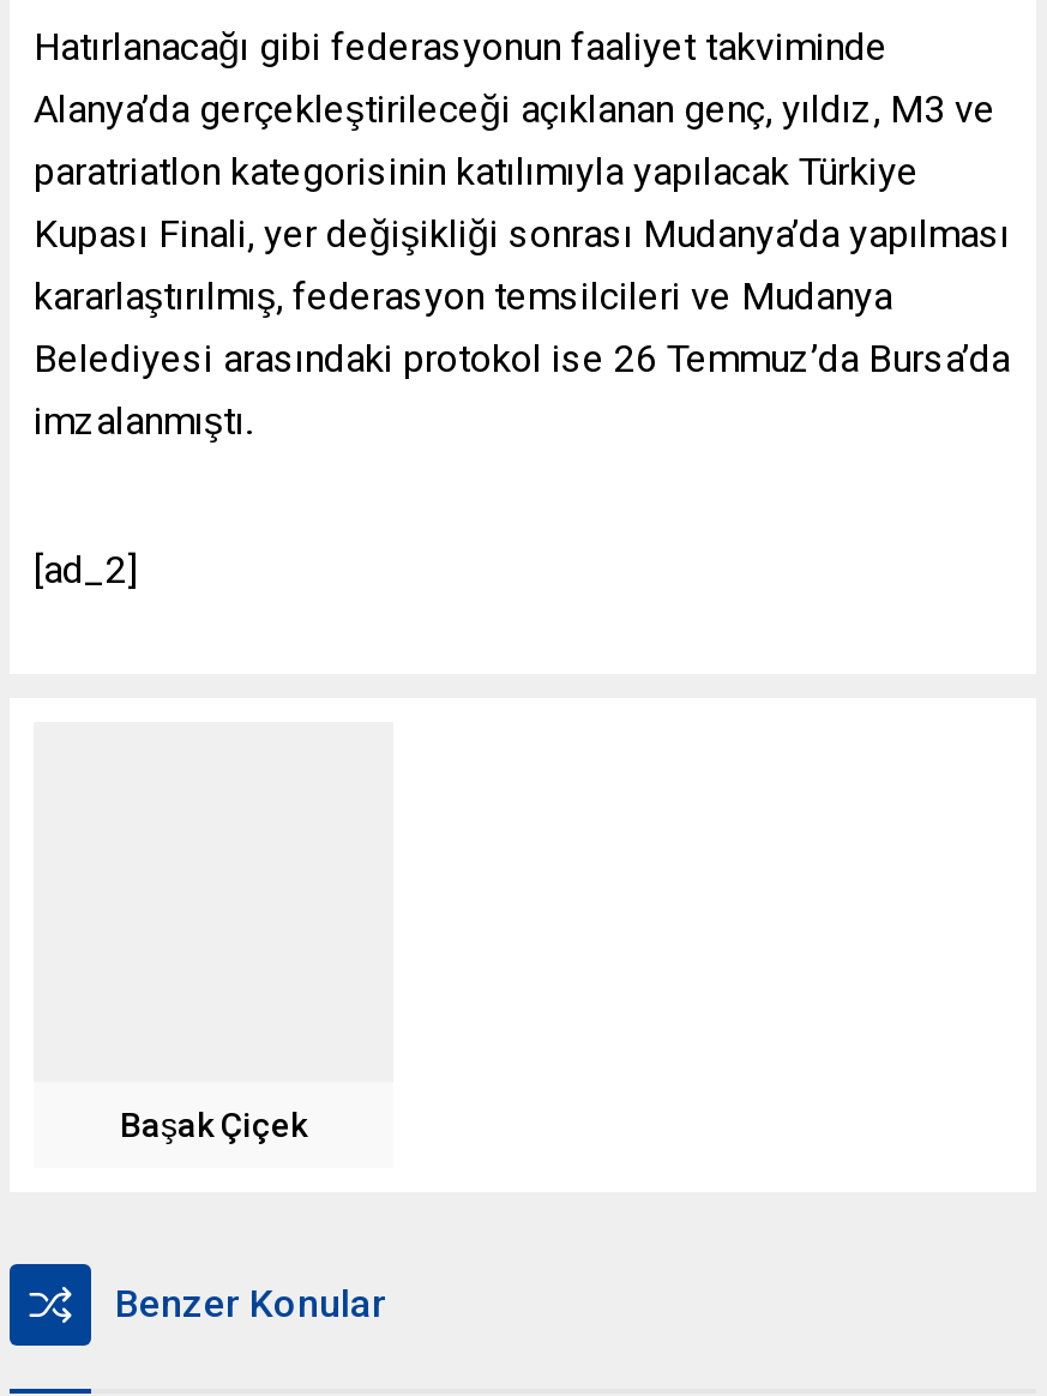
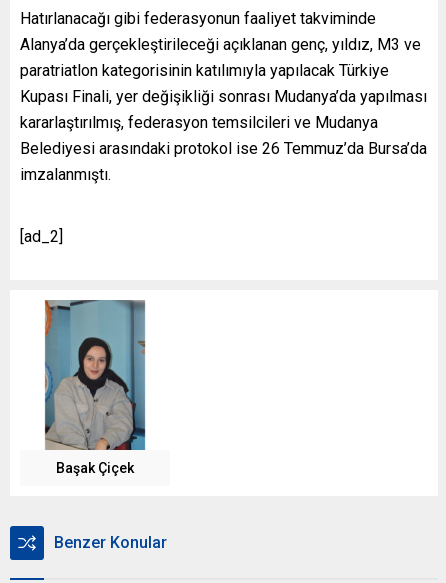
none -> [44,299,146,451] [image]

